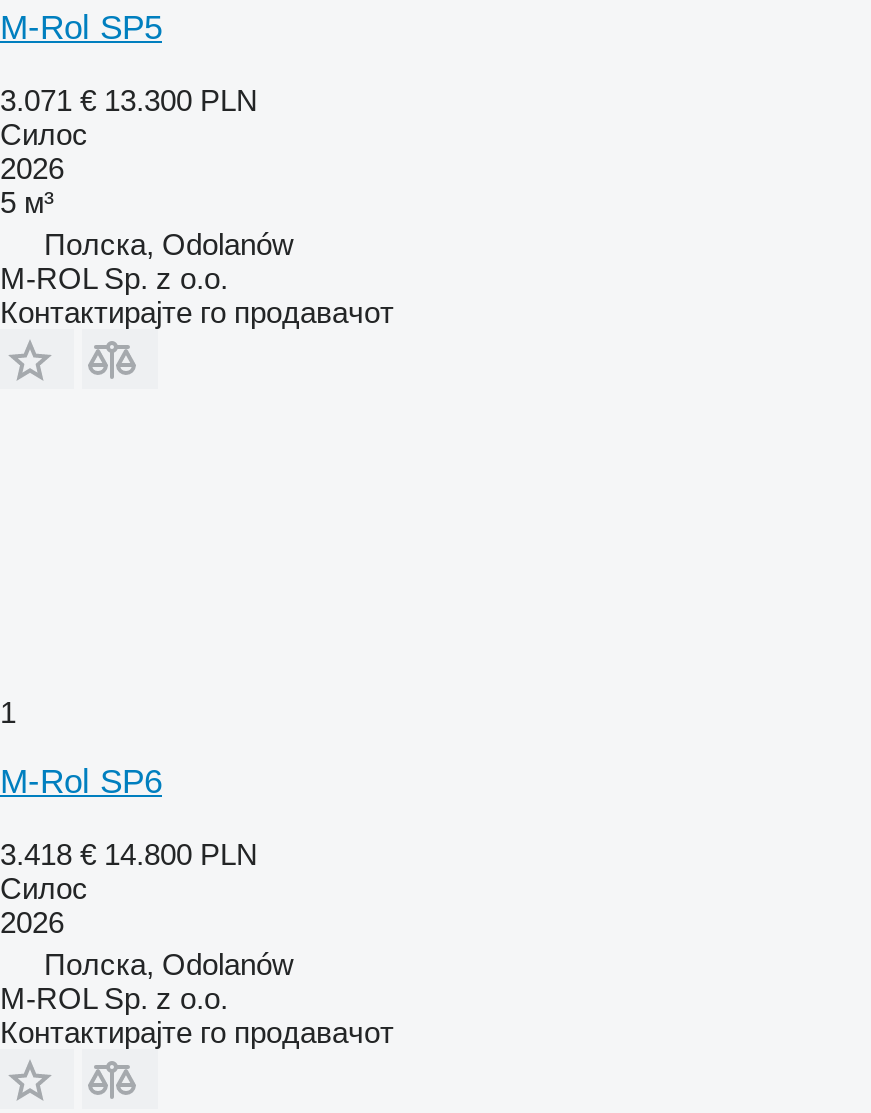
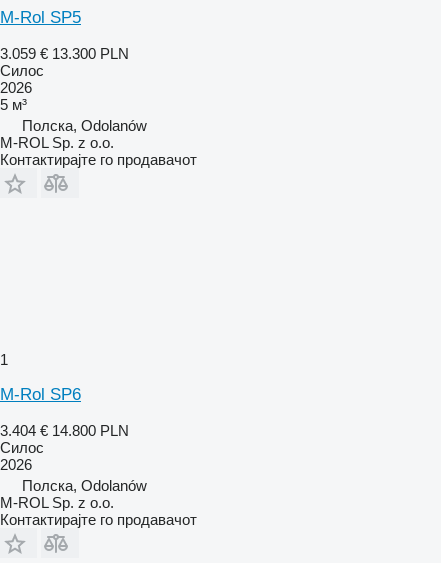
[0,84,258,118] 3.071 € 13.300 PLN -> [0,45,129,62] 3.059 € 13.300 PLN
[0,838,258,872] 3.418 € 14.800 PLN -> [0,422,129,439] 3.404 € 14.800 PLN

